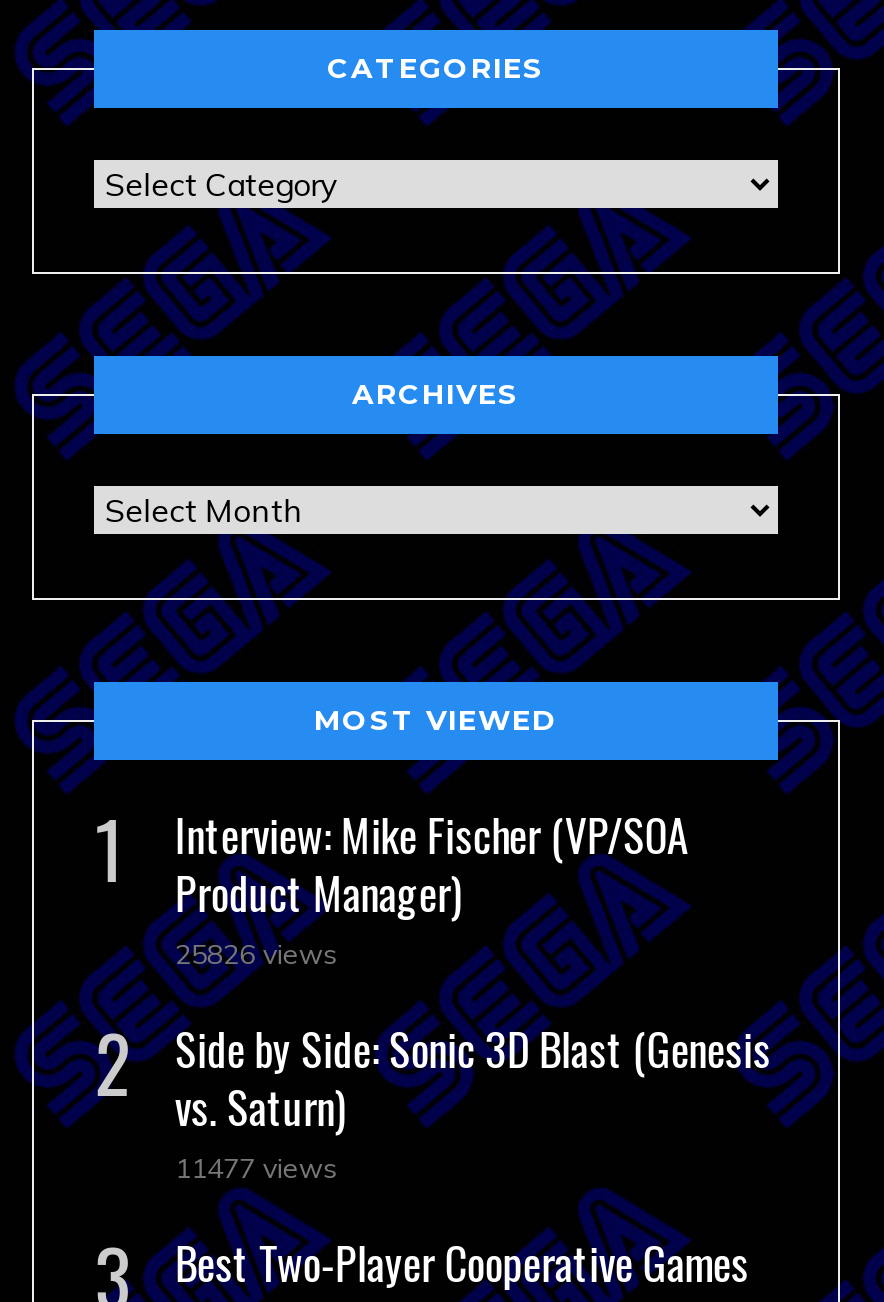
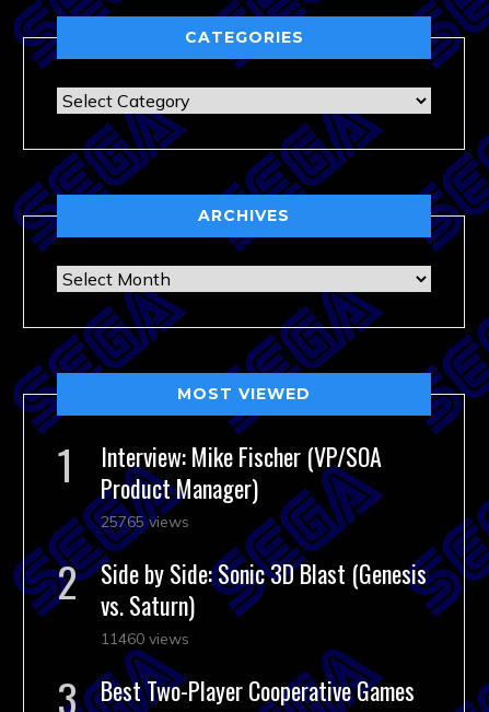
[175,936,337,972] 25826 views -> [101,512,190,531] 25765 views
[175,1150,337,1186] 11477 views -> [101,629,190,648] 11460 views

